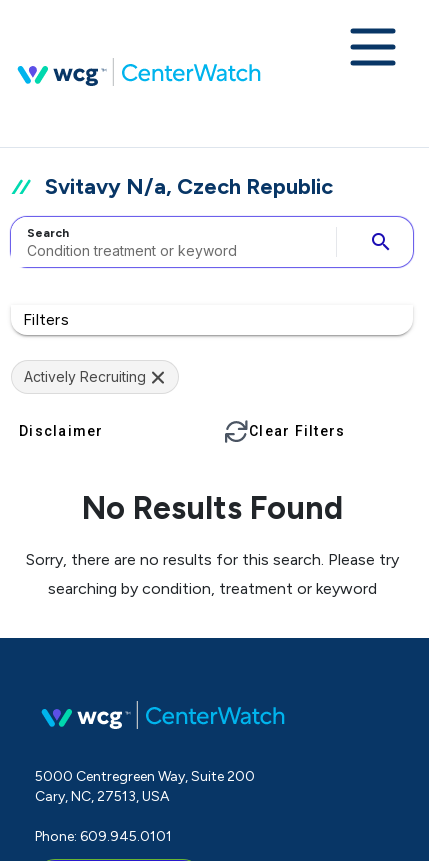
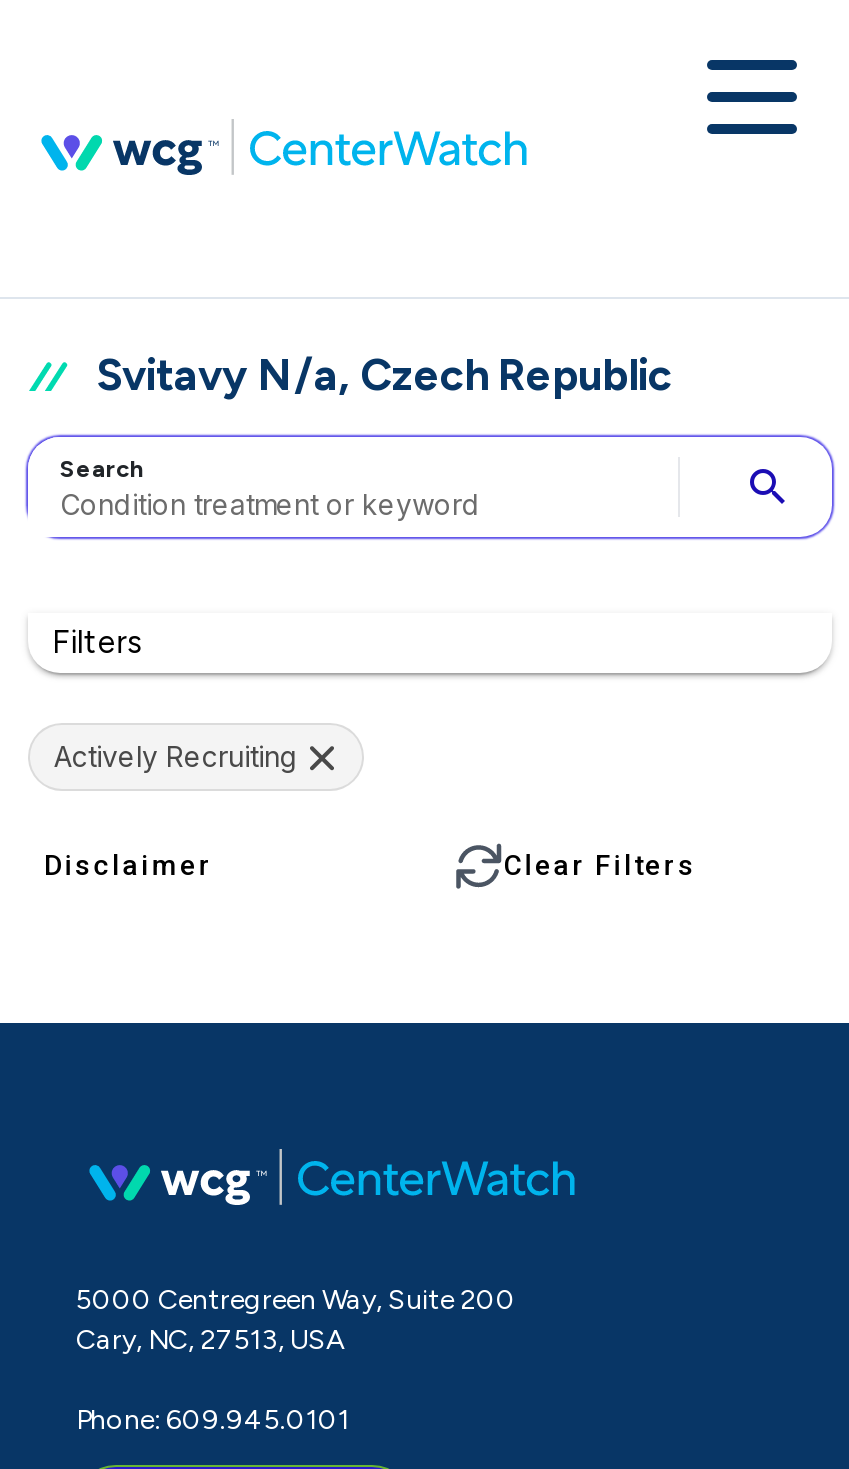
[25,488,398,597] No Results Found | Sorry, there are no results for this search. Please try | searching by condition, treatment or keyword -> none

